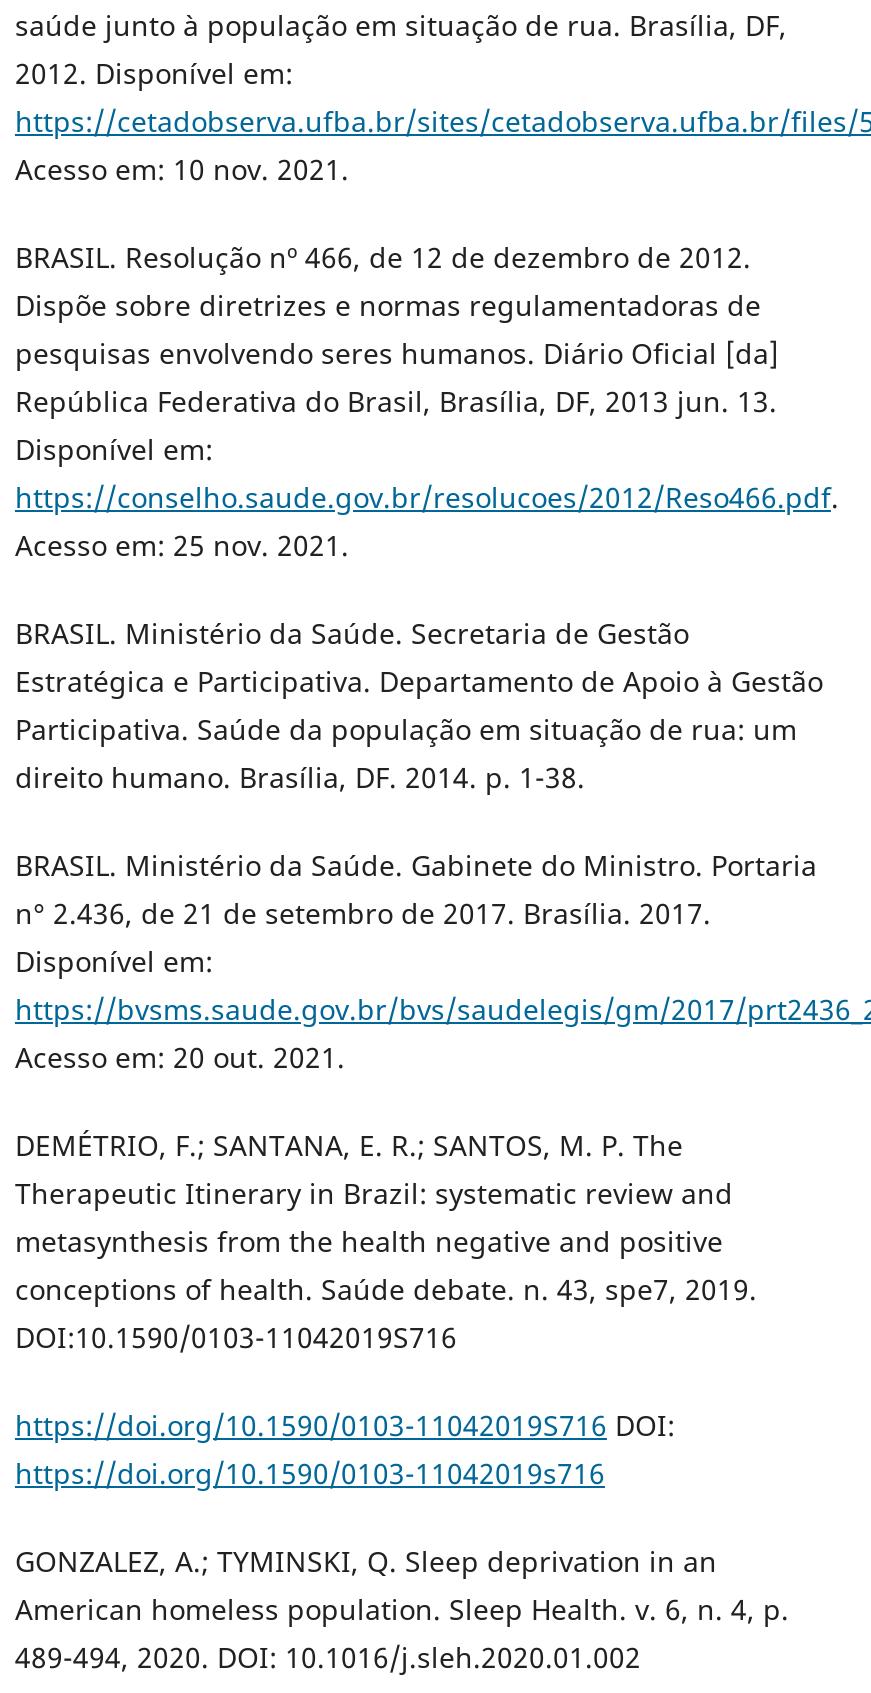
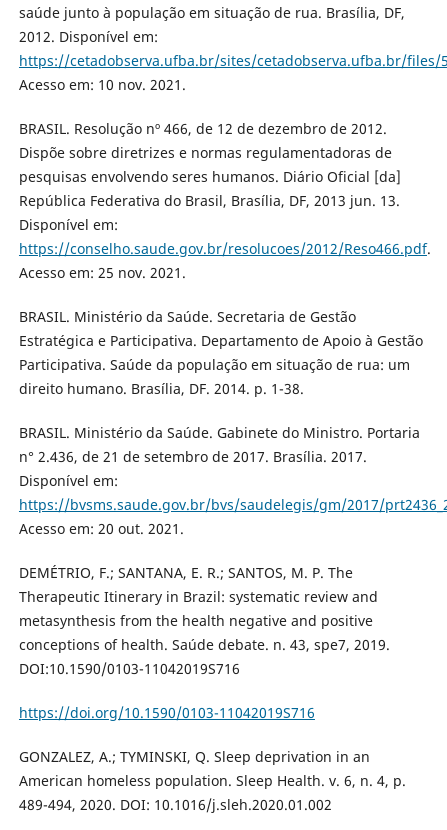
[15,1406,675,1492] https://doi.org/10.1590/0103-11042019S716 DOI: | https://doi.org/10.1590/0103-11042019s716 -> [19,703,315,722] https://doi.org/10.1590/0103-11042019S716

